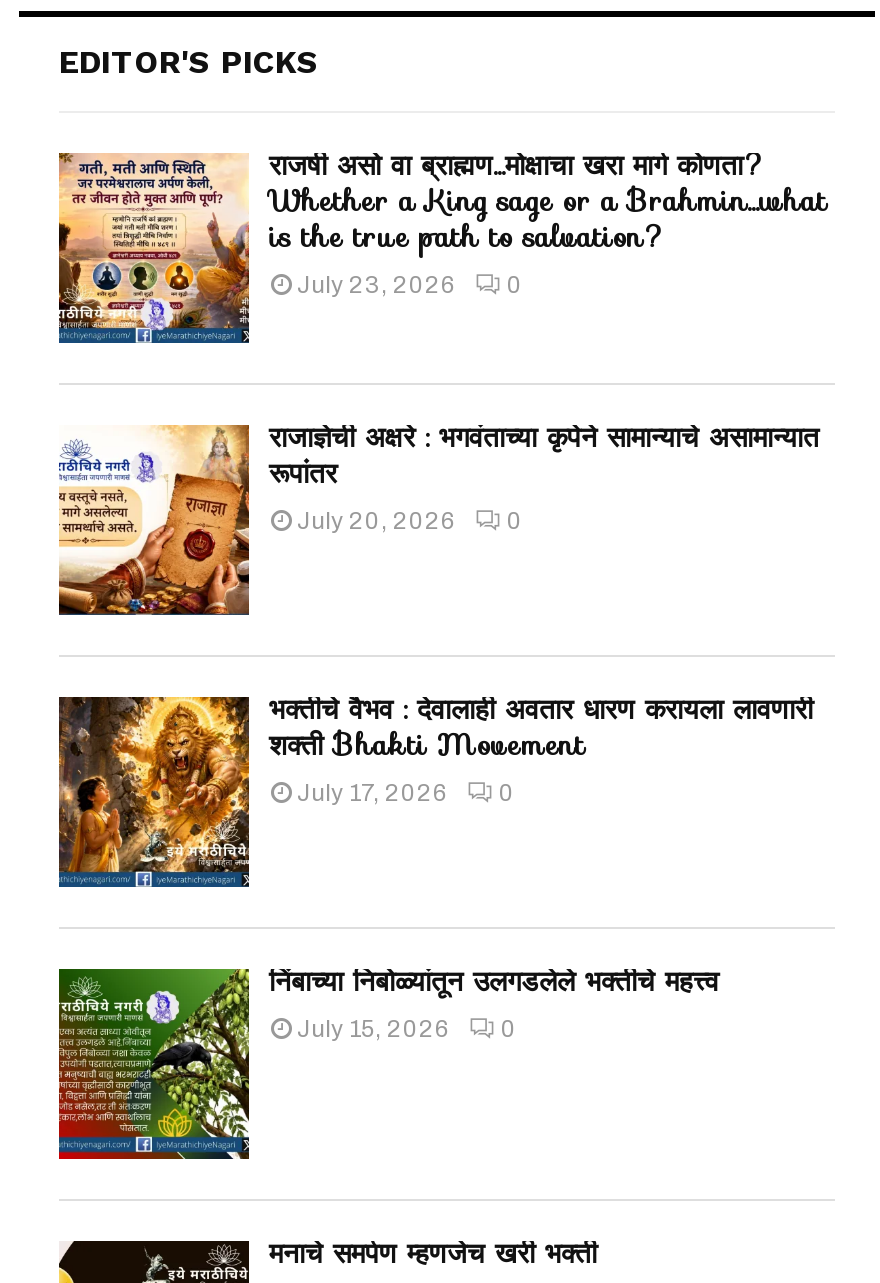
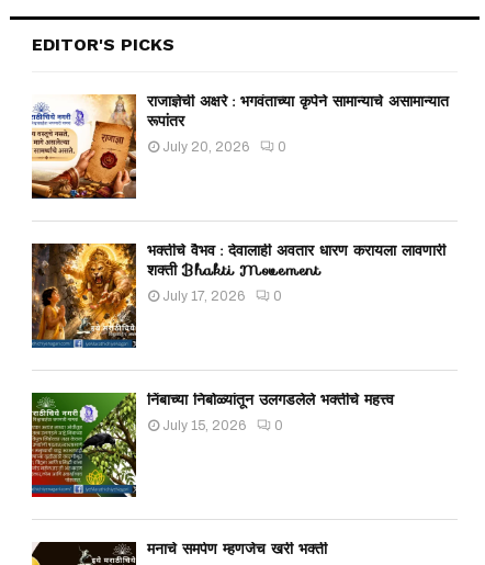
[57,143,827,345] [image] | राजर्षी असो वा ब्राह्मण…मोक्षाचा खरा मार्ग कोणता? | Whether a King sage or a Brahmin…what | is the true path to salvation? | July 23, 2026 | 0 -> none

